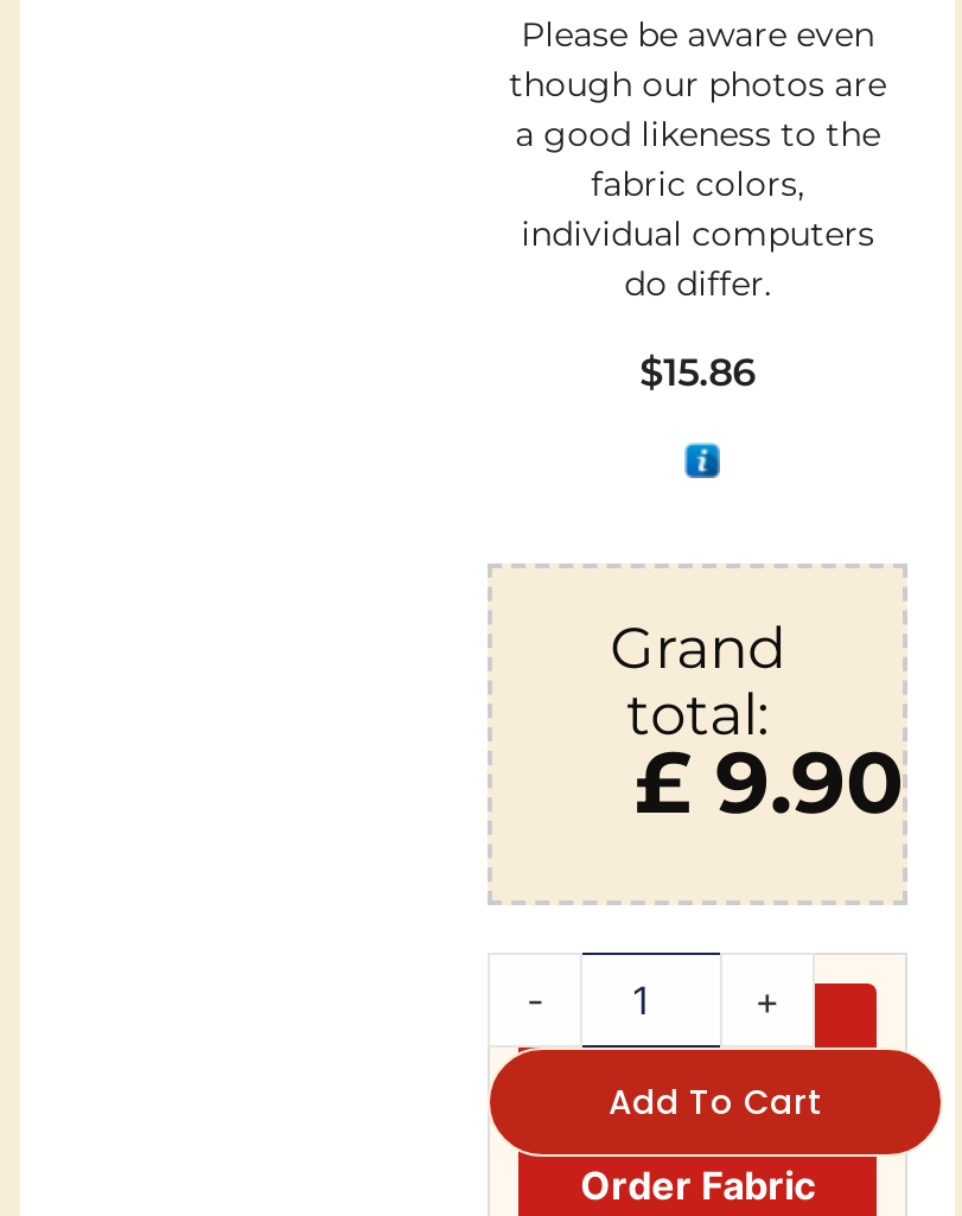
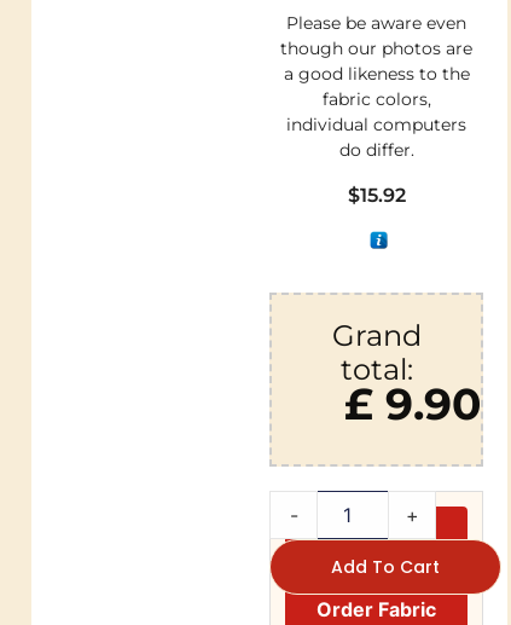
[640,349,756,394] $15.86 -> [347,183,405,206] $15.92

